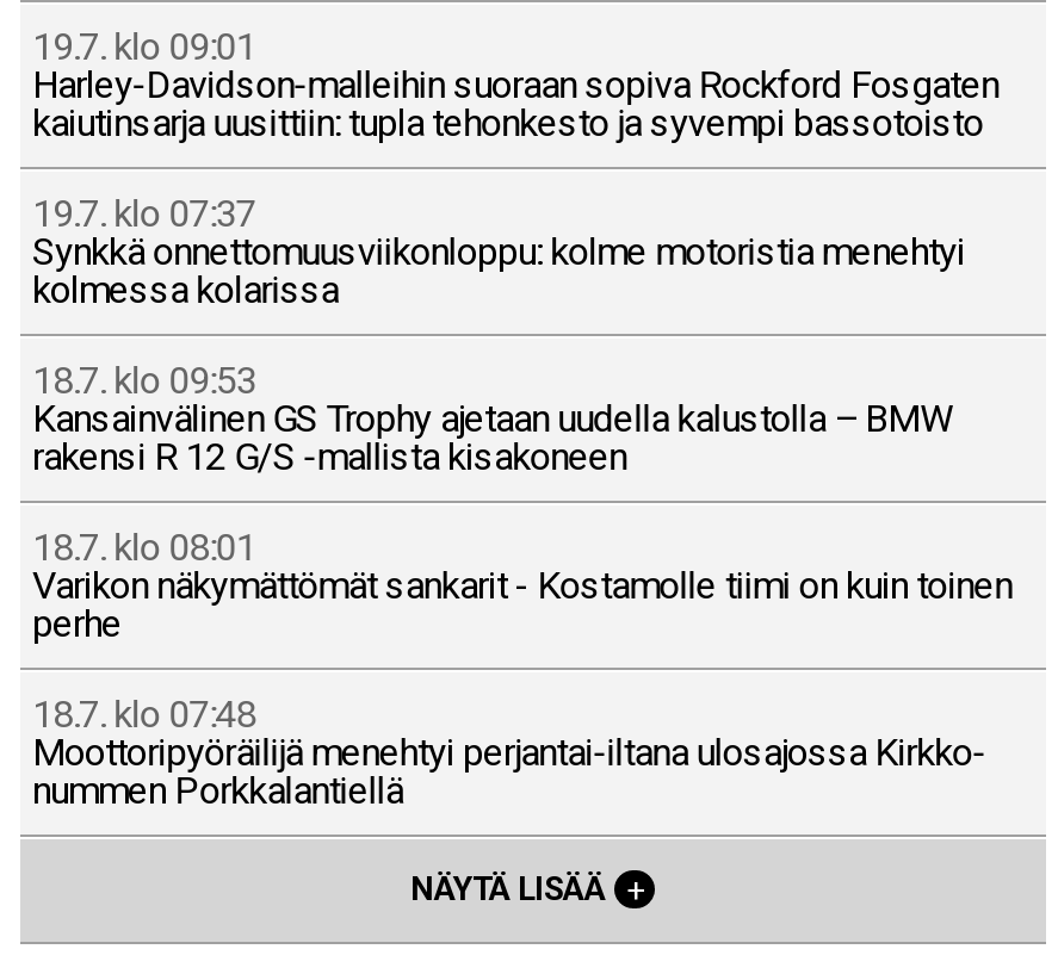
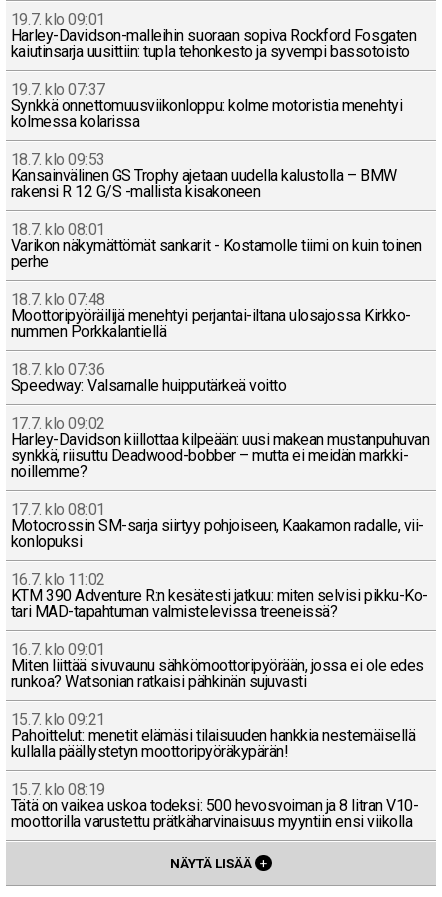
none -> [11,360,429,831] 18.7. klo 07:36 | Speedway: Valsarnalle huipputärkeä voitto | 17.7. klo 09:02 | Harley-Davidson kiillottaa kilpeään: uusi makean mustanpuhuvan | synkkä, riisuttu Deadwood-bobber – mutta ei meidän markki | noillemme? | 17.7. klo 08:01 | Motocrossin SM-sarja siirtyy pohjoiseen, Kaakamon radalle, vii | konlopuksi | 16.7. klo 11:02 | KTM 390 Adventure R:n kesätesti jatkuu: miten selvisi pikku-Ko | tari MAD-tapahtuman valmistelevissa treeneissä? | 16.7. klo 09:01 | Miten liittää sivuvaunu sähkömoottoripyörään, jossa ei ole edes | runkoa? Watsonian ratkaisi pähkinän sujuvasti | 15.7. klo 09:21 | Pahoittelut: menetit elämäsi tilaisuuden hankkia nestemäisellä | kullalla päällystetyn moottoripyöräkypärän! | 15.7. klo 08:19 | Tätä on vaikea uskoa todeksi: 500 hevosvoiman ja 8 litran V10- | moottorilla varustettu prätkäharvinaisuus myyntiin ensi viikolla

